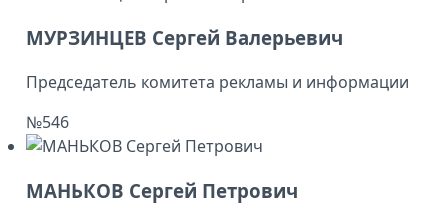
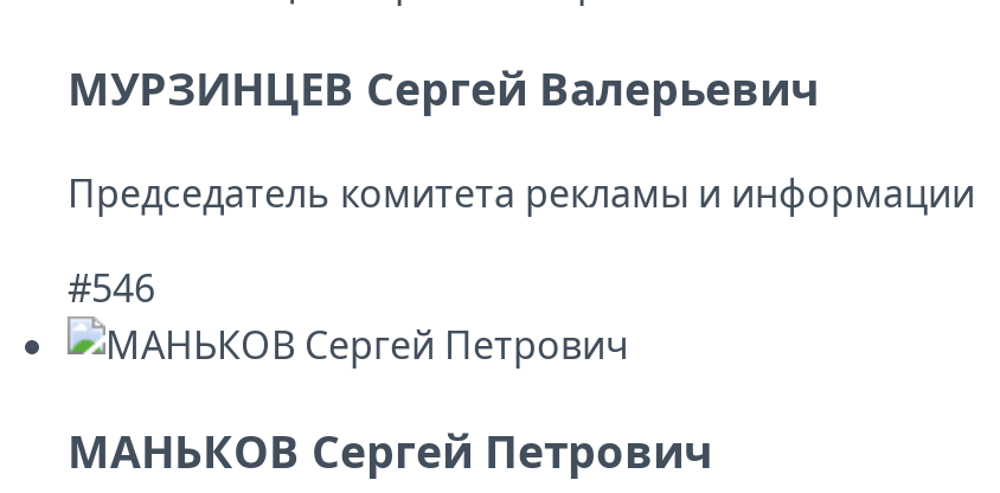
[26,111,69,133] №546 -> [68,262,155,315] #546

